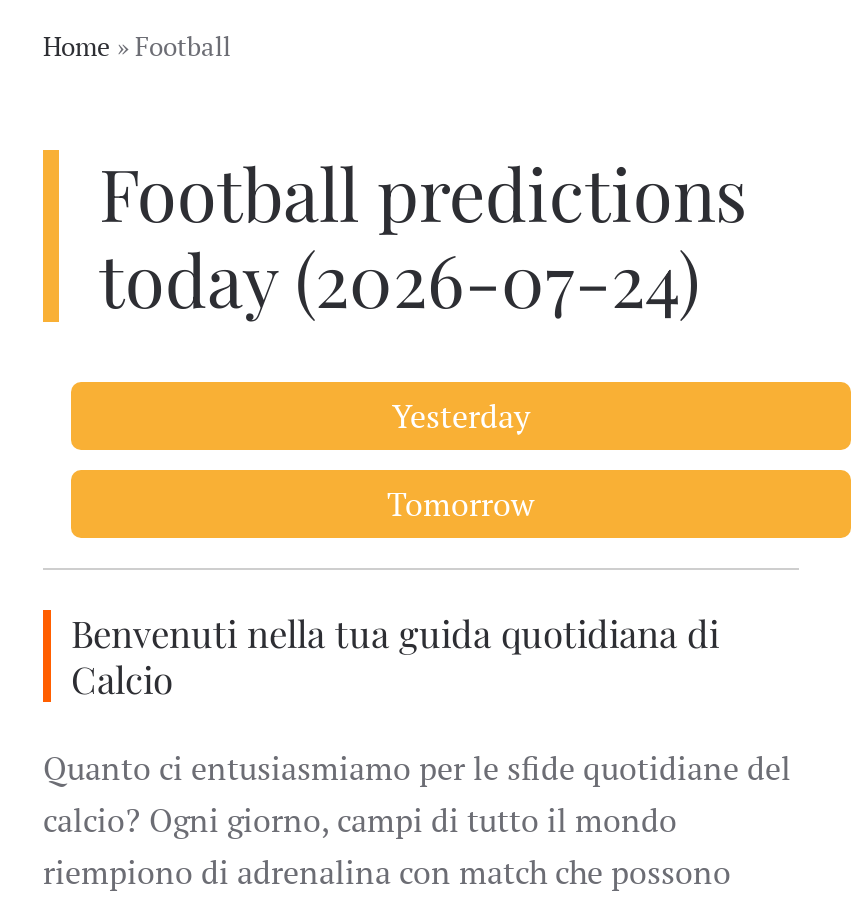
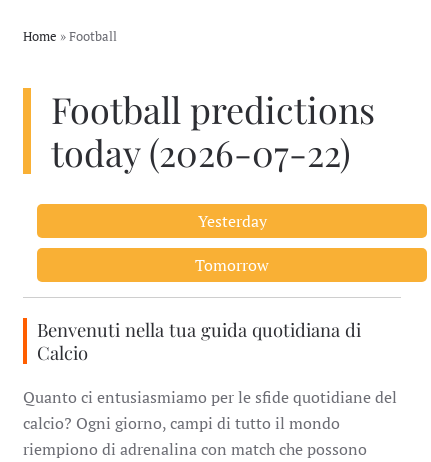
[99,230,701,326] today (2026-07-24) -> [51,128,351,176] today (2026-07-22)

